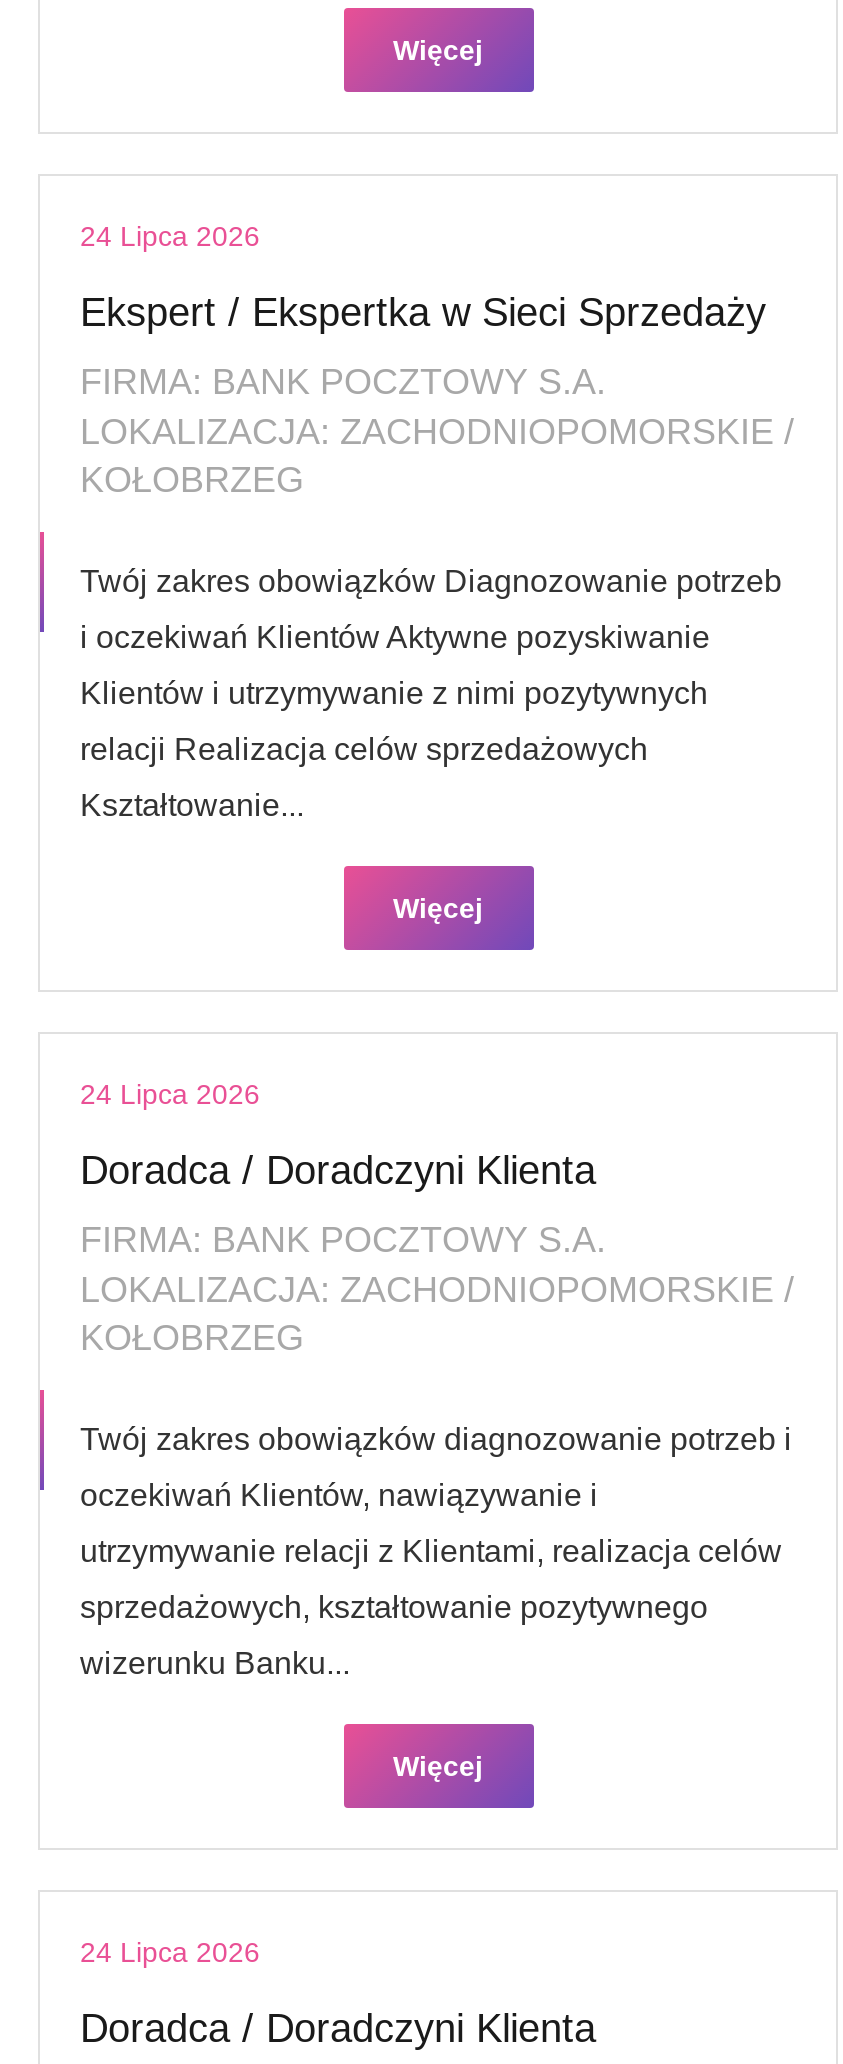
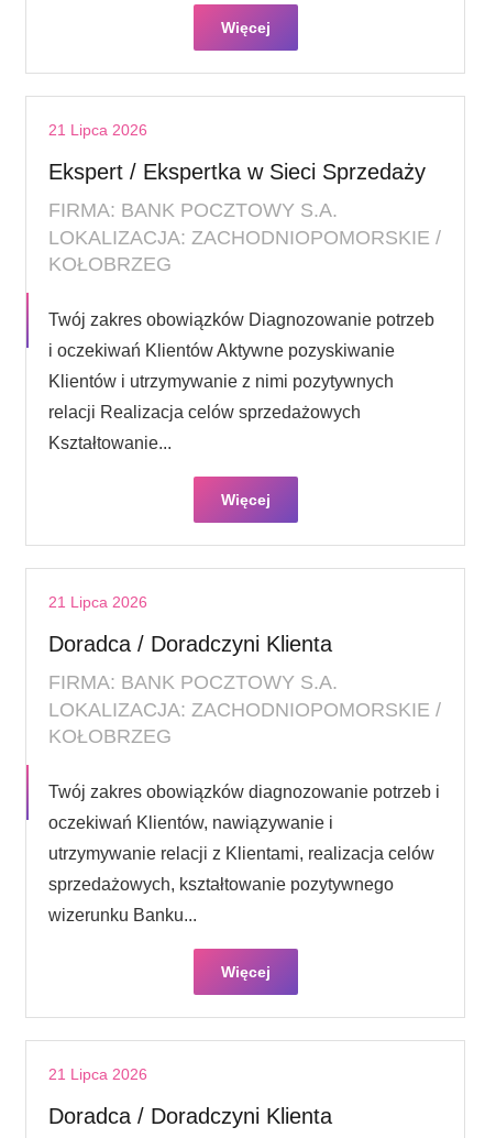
[80,220,260,252] 24 Lipca 2026 -> [48,121,147,139] 21 Lipca 2026
[80,1078,260,1110] 24 Lipca 2026 -> [48,593,147,611] 21 Lipca 2026
[80,1936,260,1968] 24 Lipca 2026 -> [48,1065,147,1083] 21 Lipca 2026

